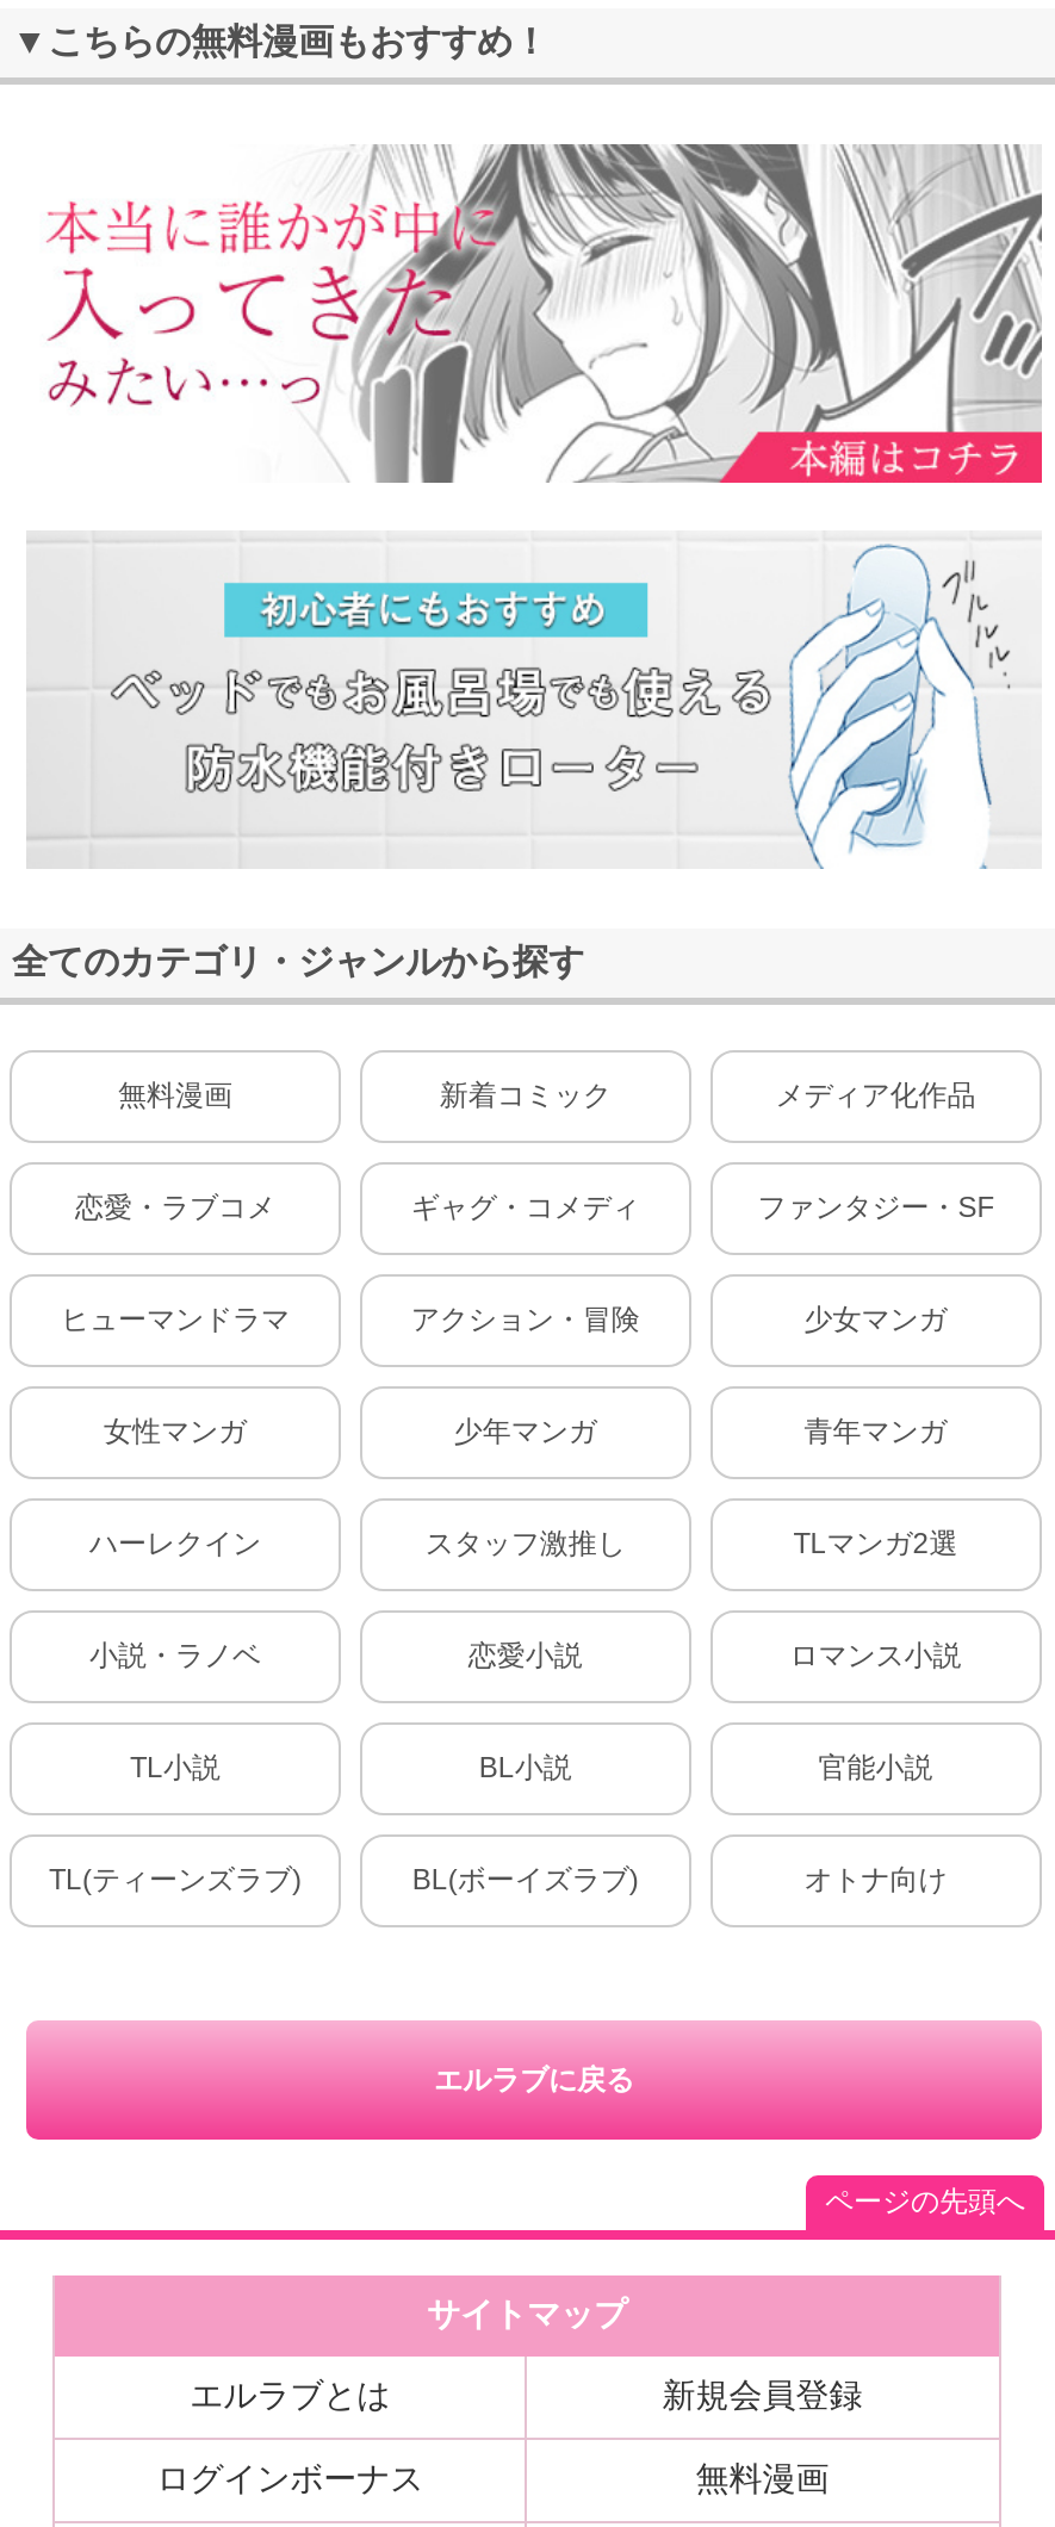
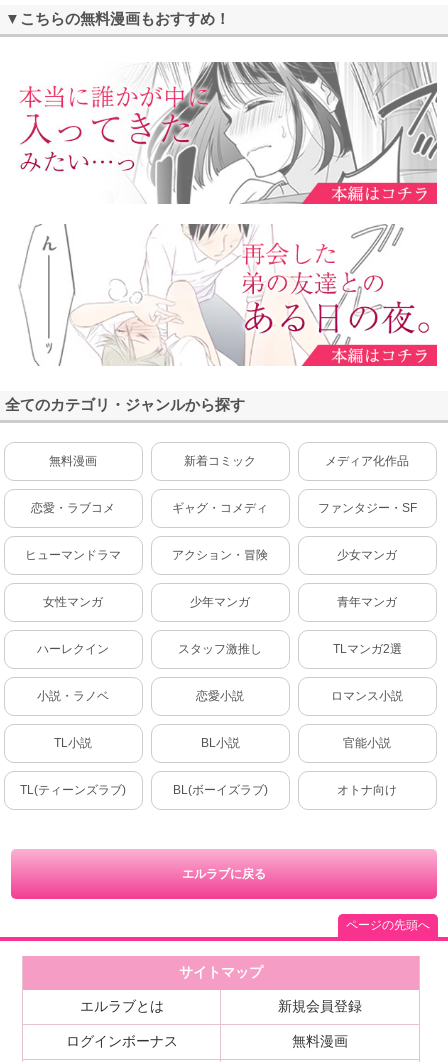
[26,530,1042,871] [image] -> [12,223,438,367] [image]

